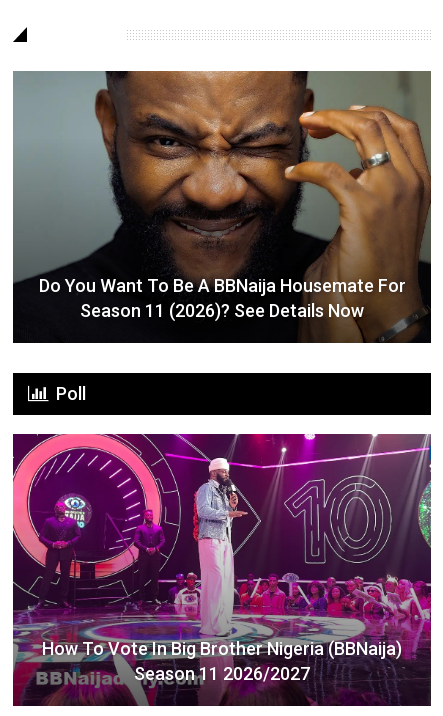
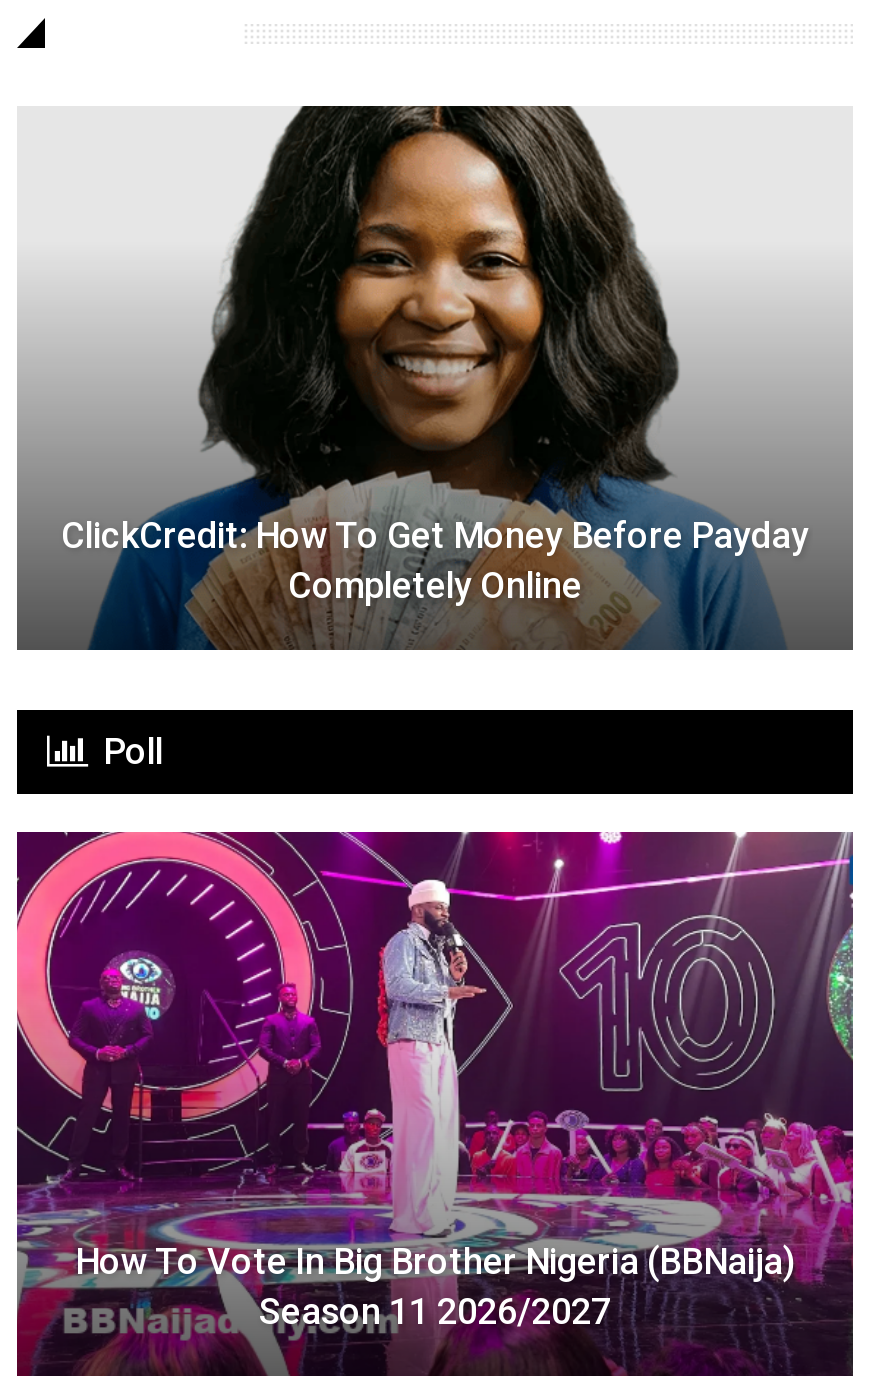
[13,70,432,343] [image] | Do You Want To Be A BBNaija Housemate For | Season 11 (2026)? See Details Now -> [17,104,853,650] [image] | ClickCredit: How To Get Money Before Payday | Completely Online

